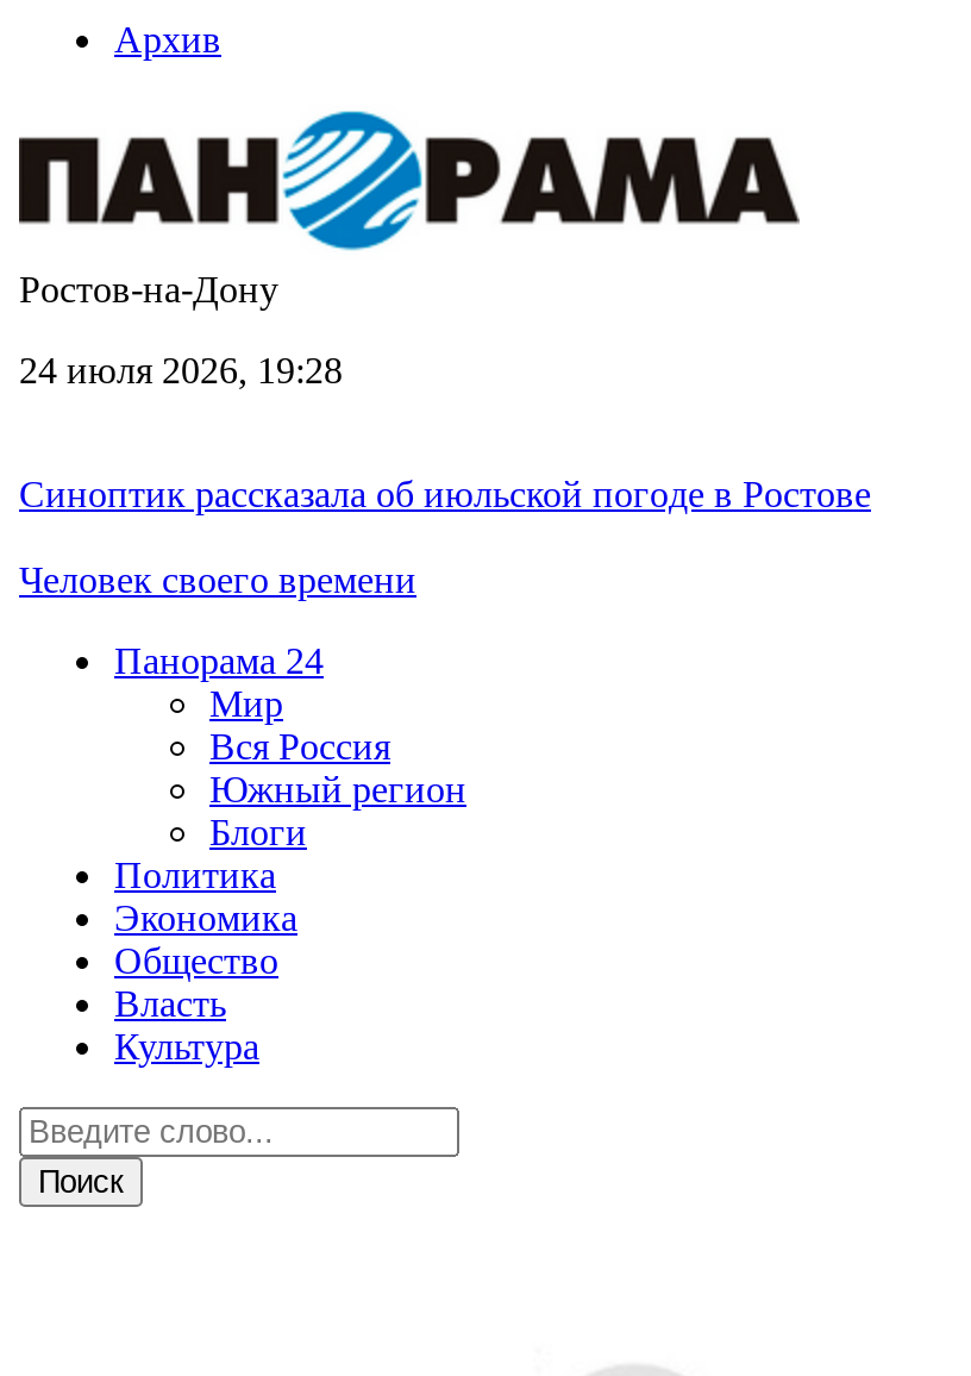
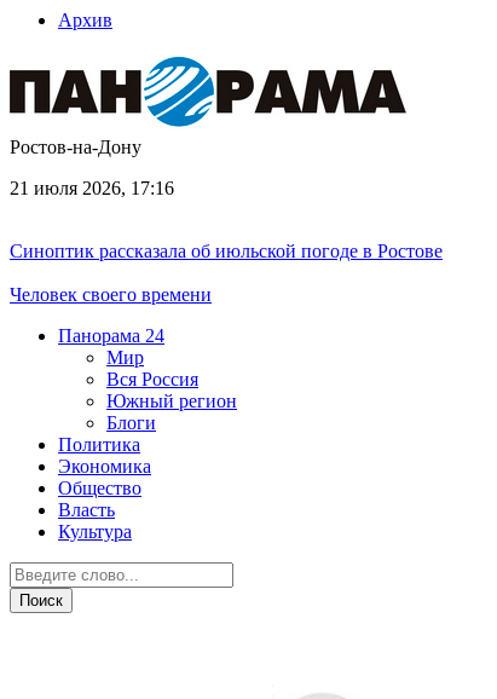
[19,351,343,391] 24 июля 2026, 19:28 -> [10,178,174,199] 21 июля 2026, 17:16

